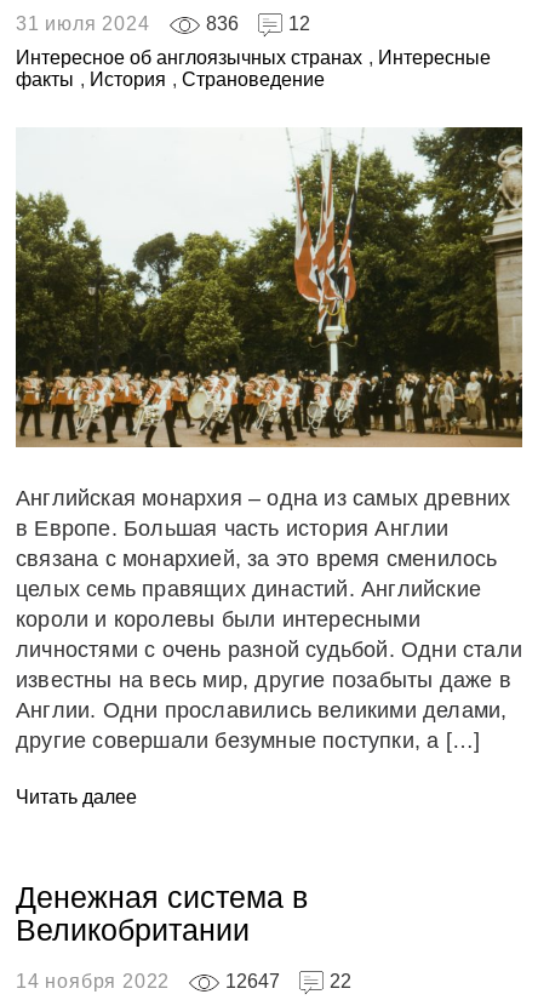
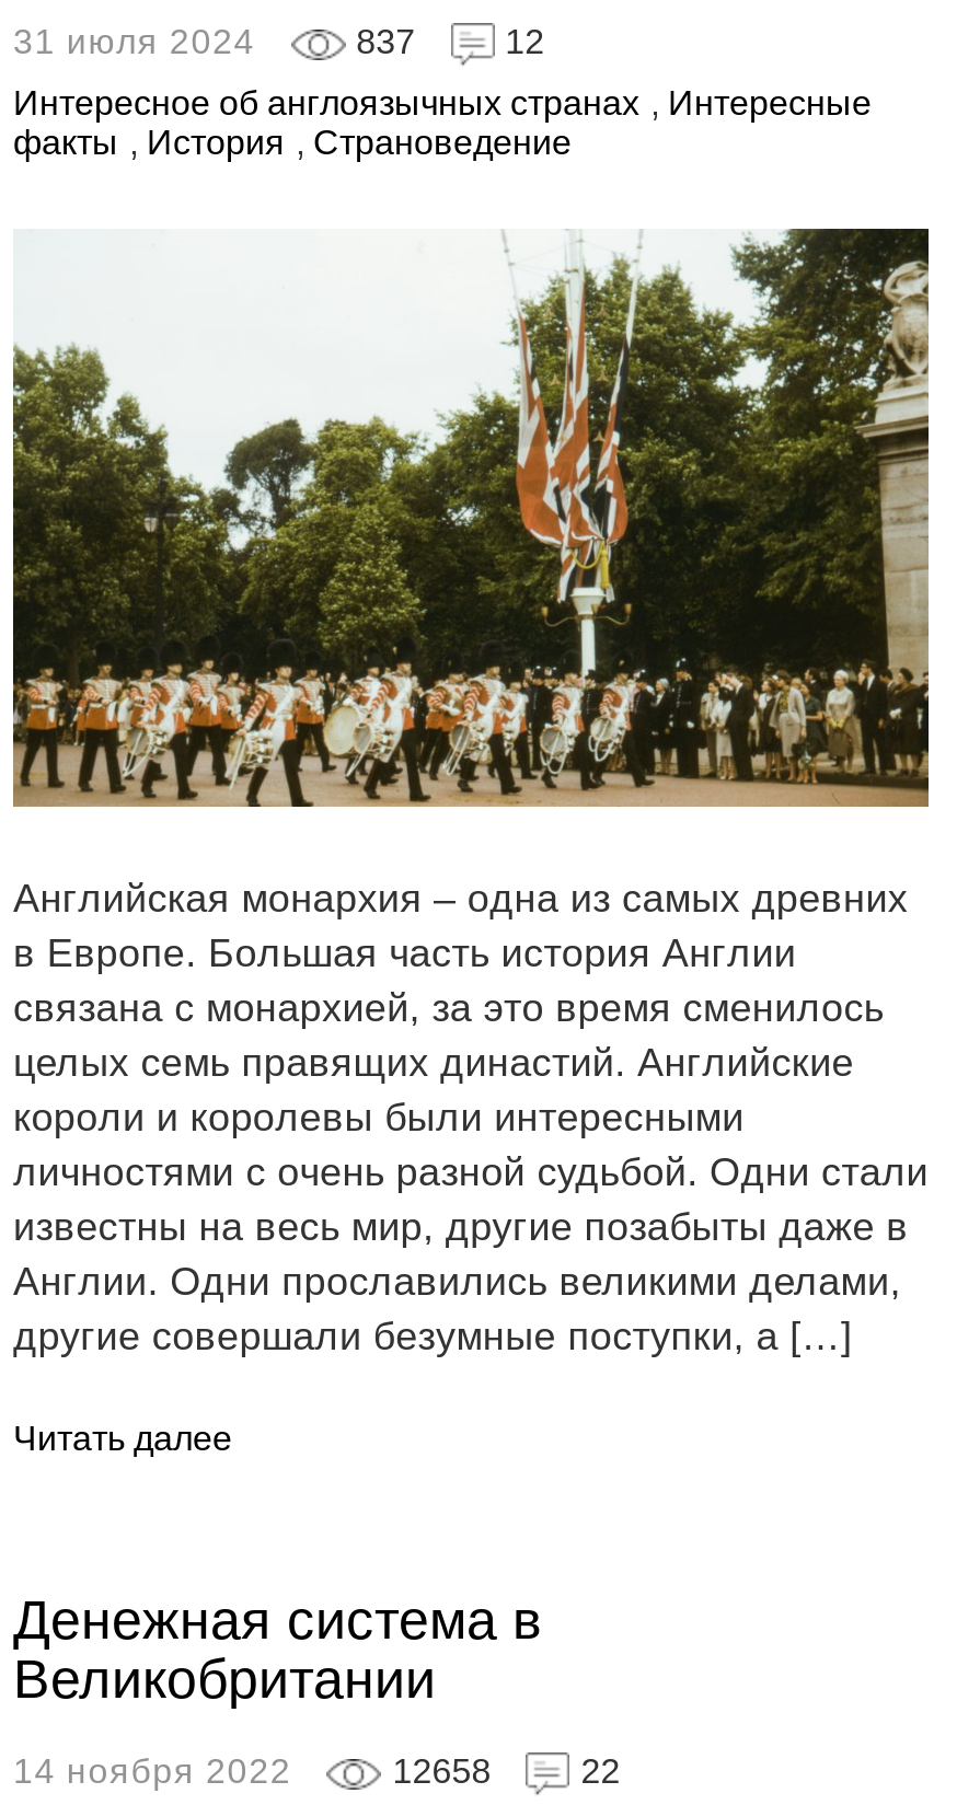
[206,13,238,34] 836 -> [356,22,415,60] 837
[226,971,280,992] 12647 -> [392,1753,491,1790] 12658

